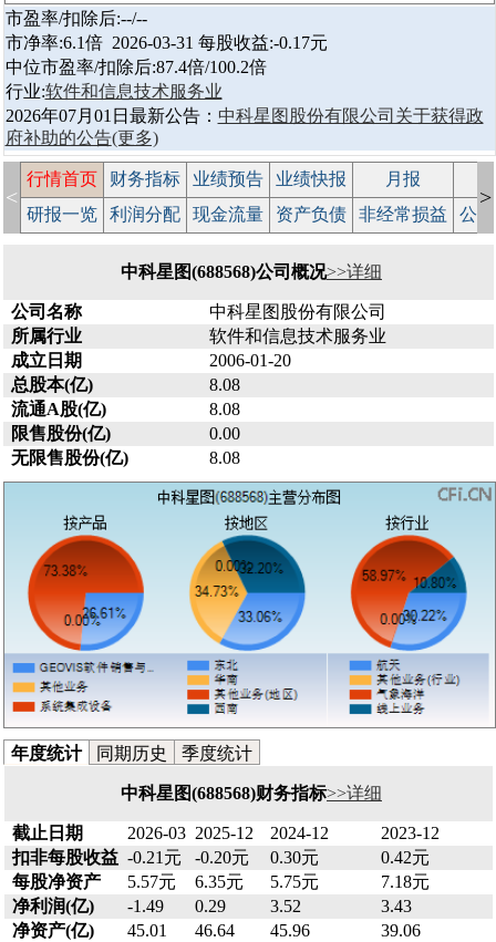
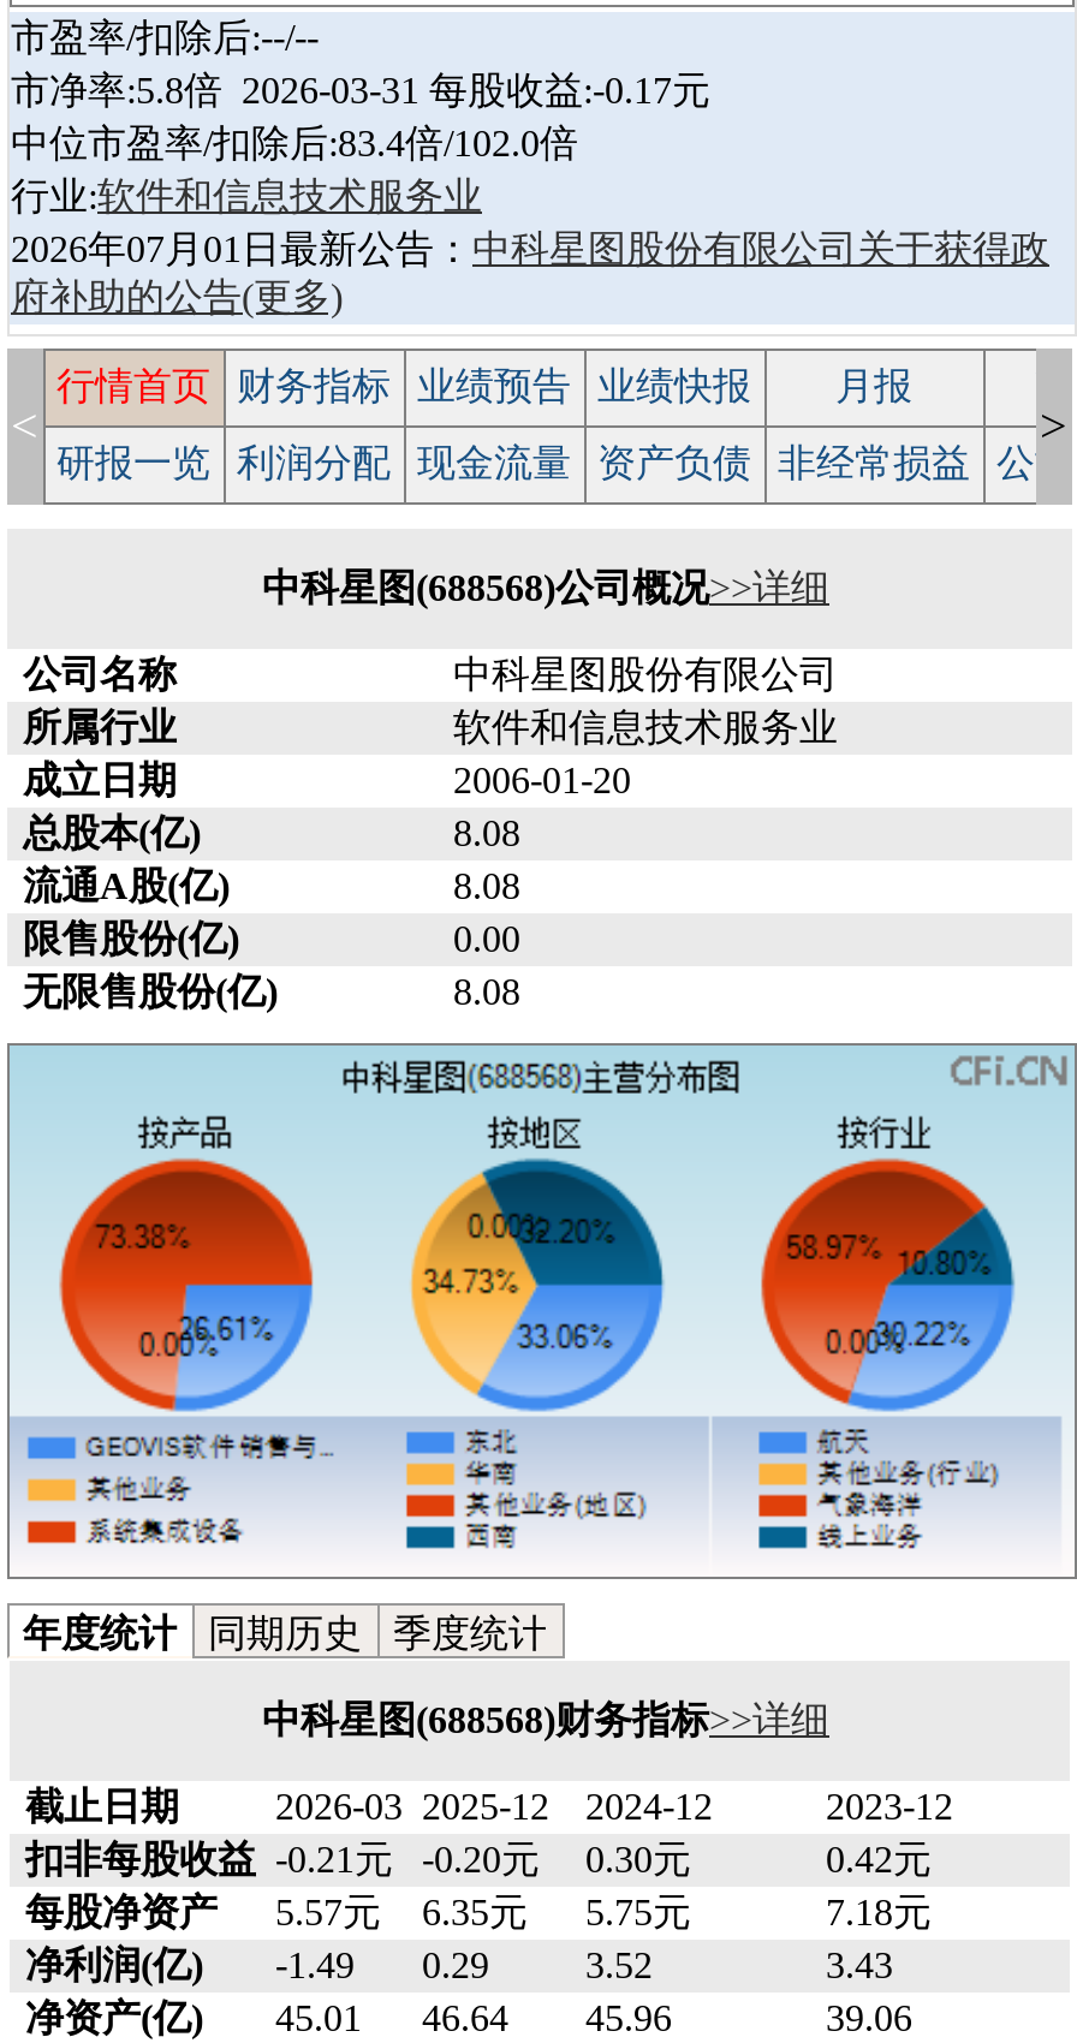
[5,33,327,52] 市净率:6.1倍 2026-03-31 每股收益:-0.17元 -> [11,70,710,111] 市净率:5.8倍 2026-03-31 每股收益:-0.17元
[5,58,266,76] 中位市盈率/扣除后:87.4倍/100.2倍 -> [11,123,578,163] 中位市盈率/扣除后:83.4倍/102.0倍

